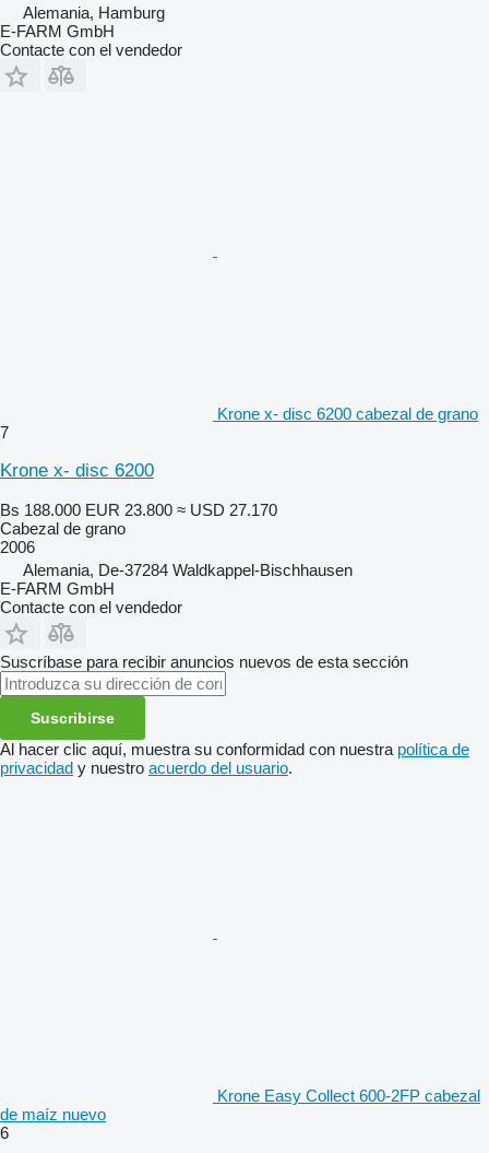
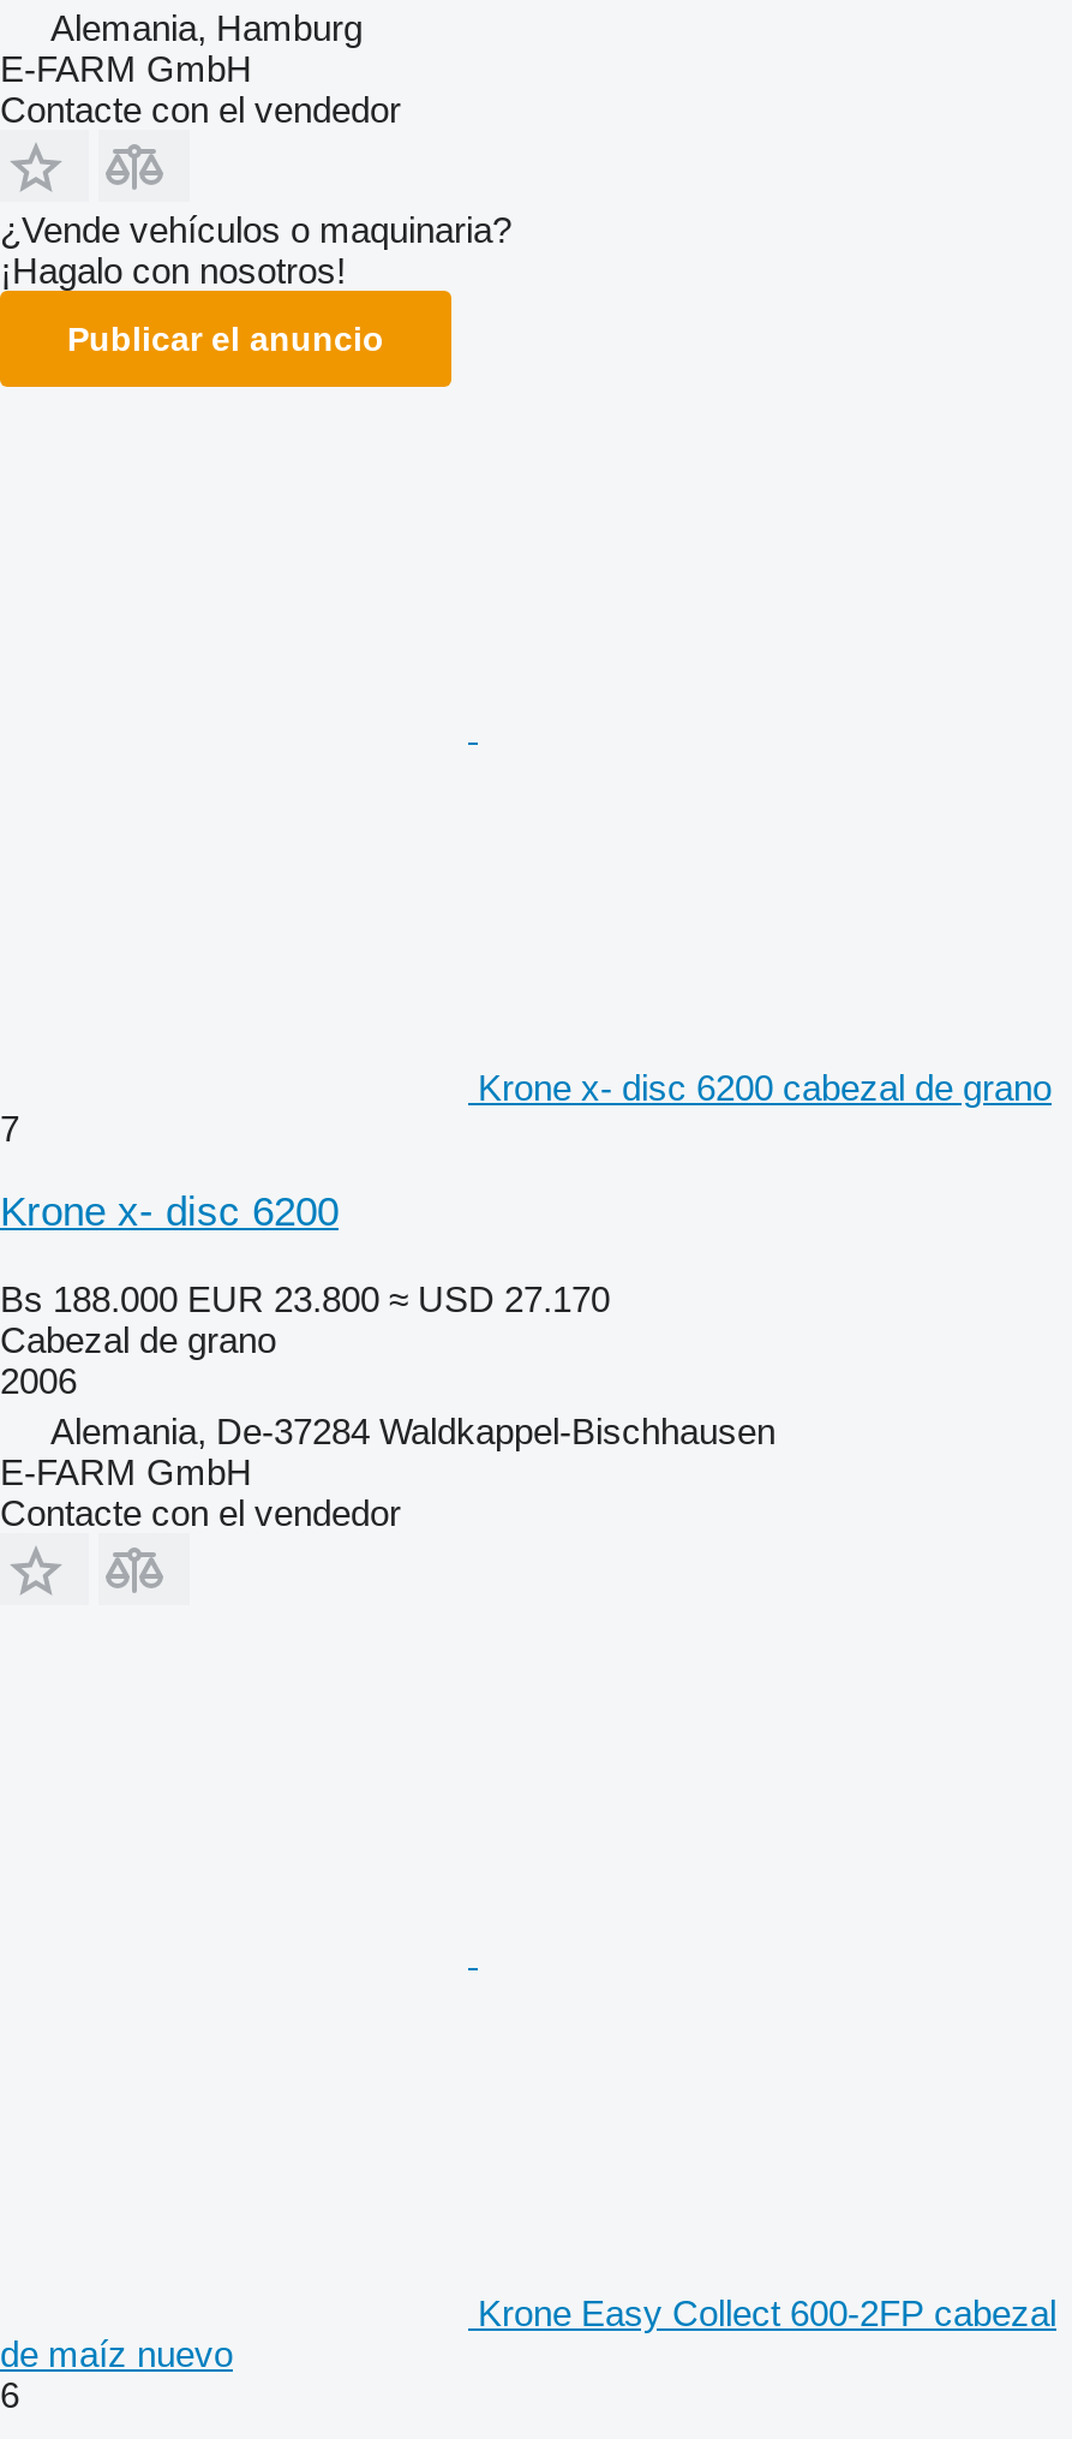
none -> [0,209,511,358] ¿Vende vehículos o maquinaria? | ¡Hagalo con nosotros! | Publicar el anuncio
moved [0,404,478,616] -> [0,1067,1052,1533]: Krone x- disc 6200 cabezal de grano | 7 | Krone x- disc 6200 | Cabezal de grano | 2006 | Alemania, De-37284 Waldkappel-Bischhausen | E-FARM GmbH | Contacte con el vendedor
[0,652,469,777] Suscríbase para recibir anuncios nuevos de esta sección | Suscribirse | Al hacer clic aquí, muestra su conformidad con nuestra política de | privacidad y nuestro acuerdo del usuario. -> none

